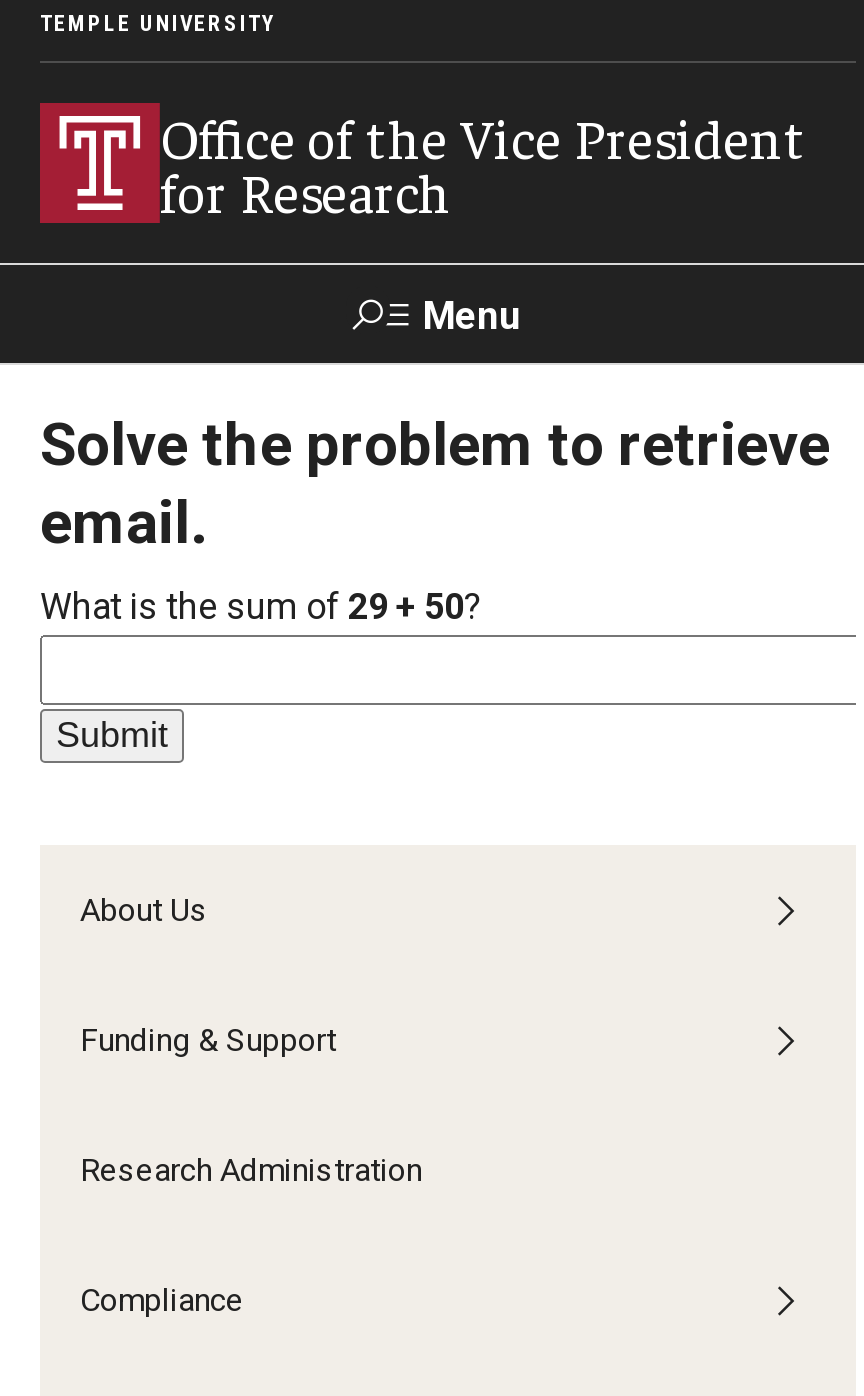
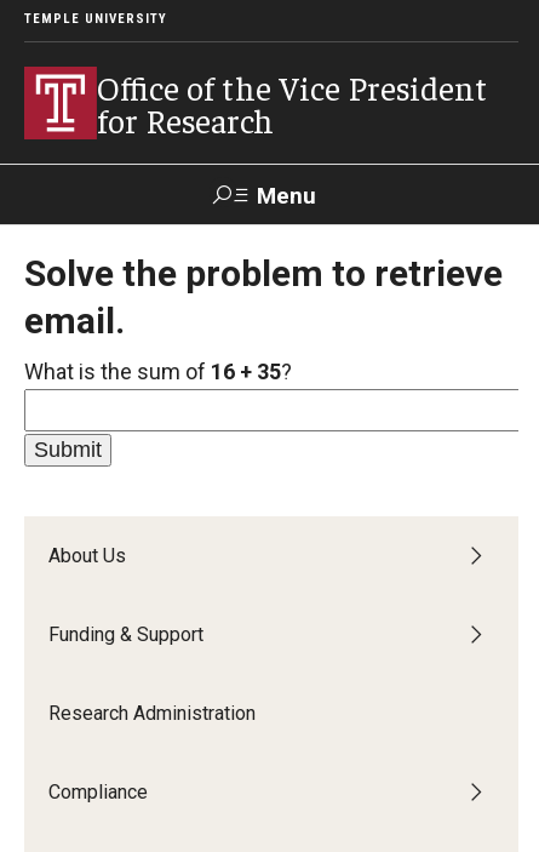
[40,584,482,626] What is the sum of 29 + 50? -> [24,358,292,384] What is the sum of 16 + 35?

